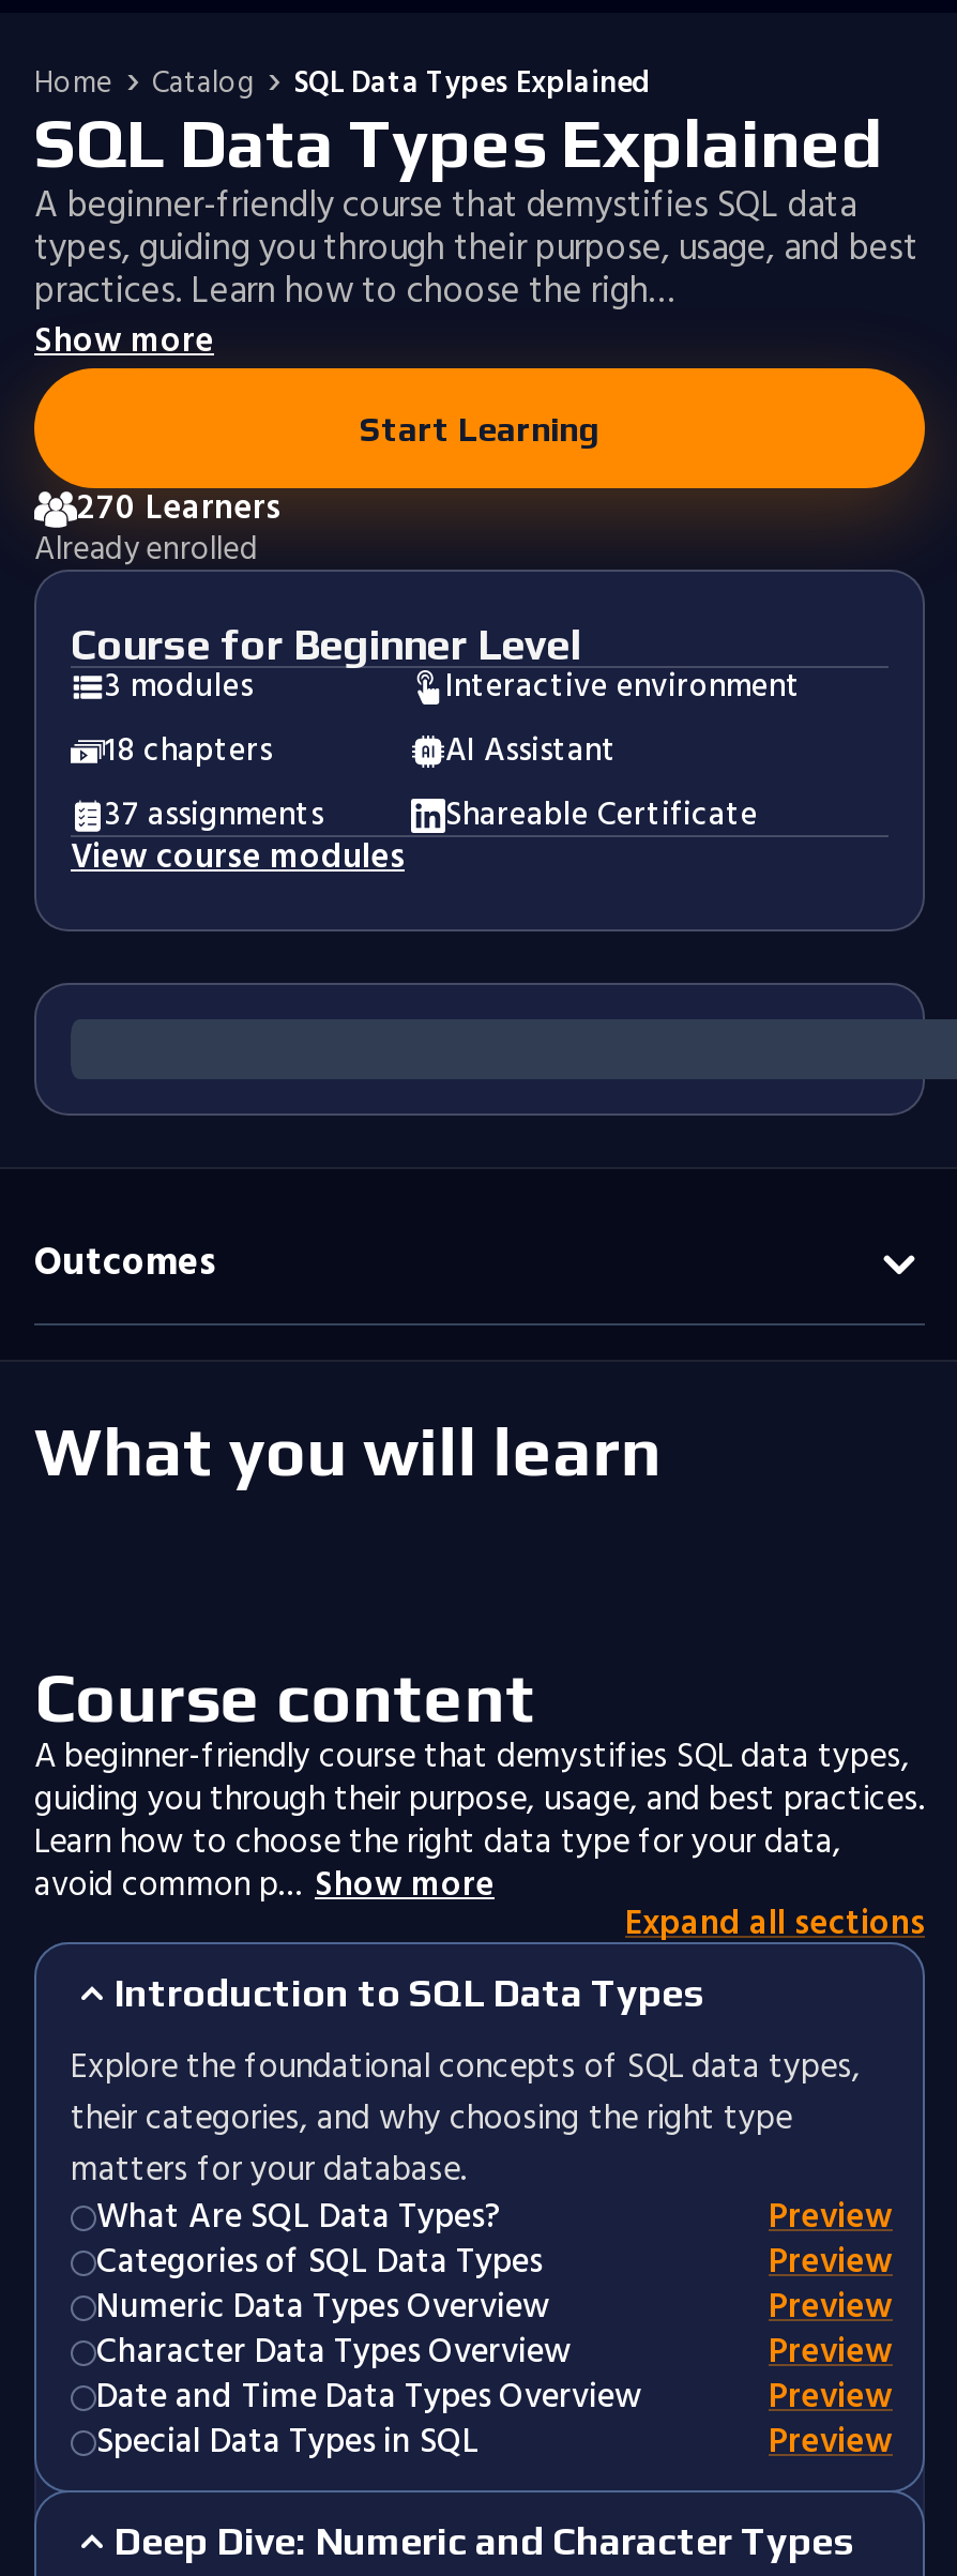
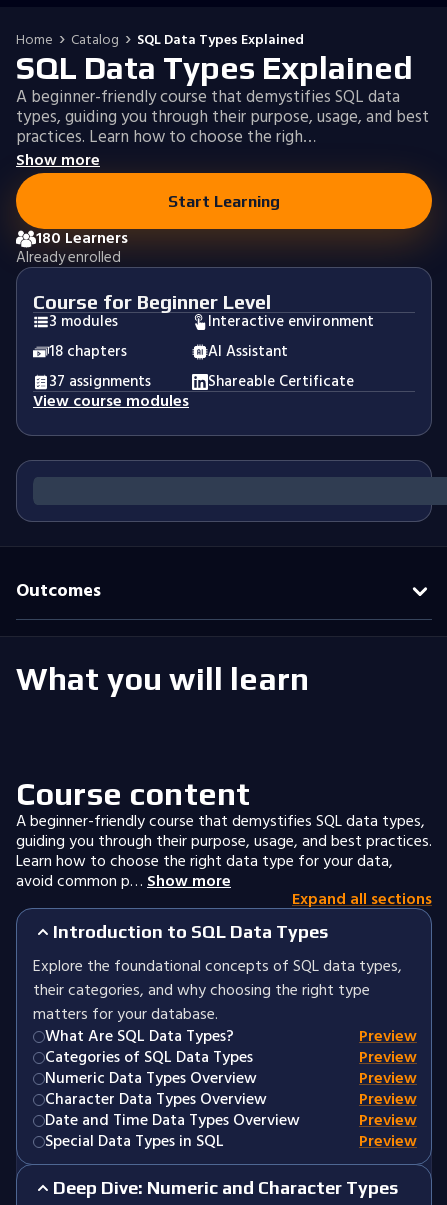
[77,480,280,535] 270 Learners -> [36,225,128,251] 180 Learners

